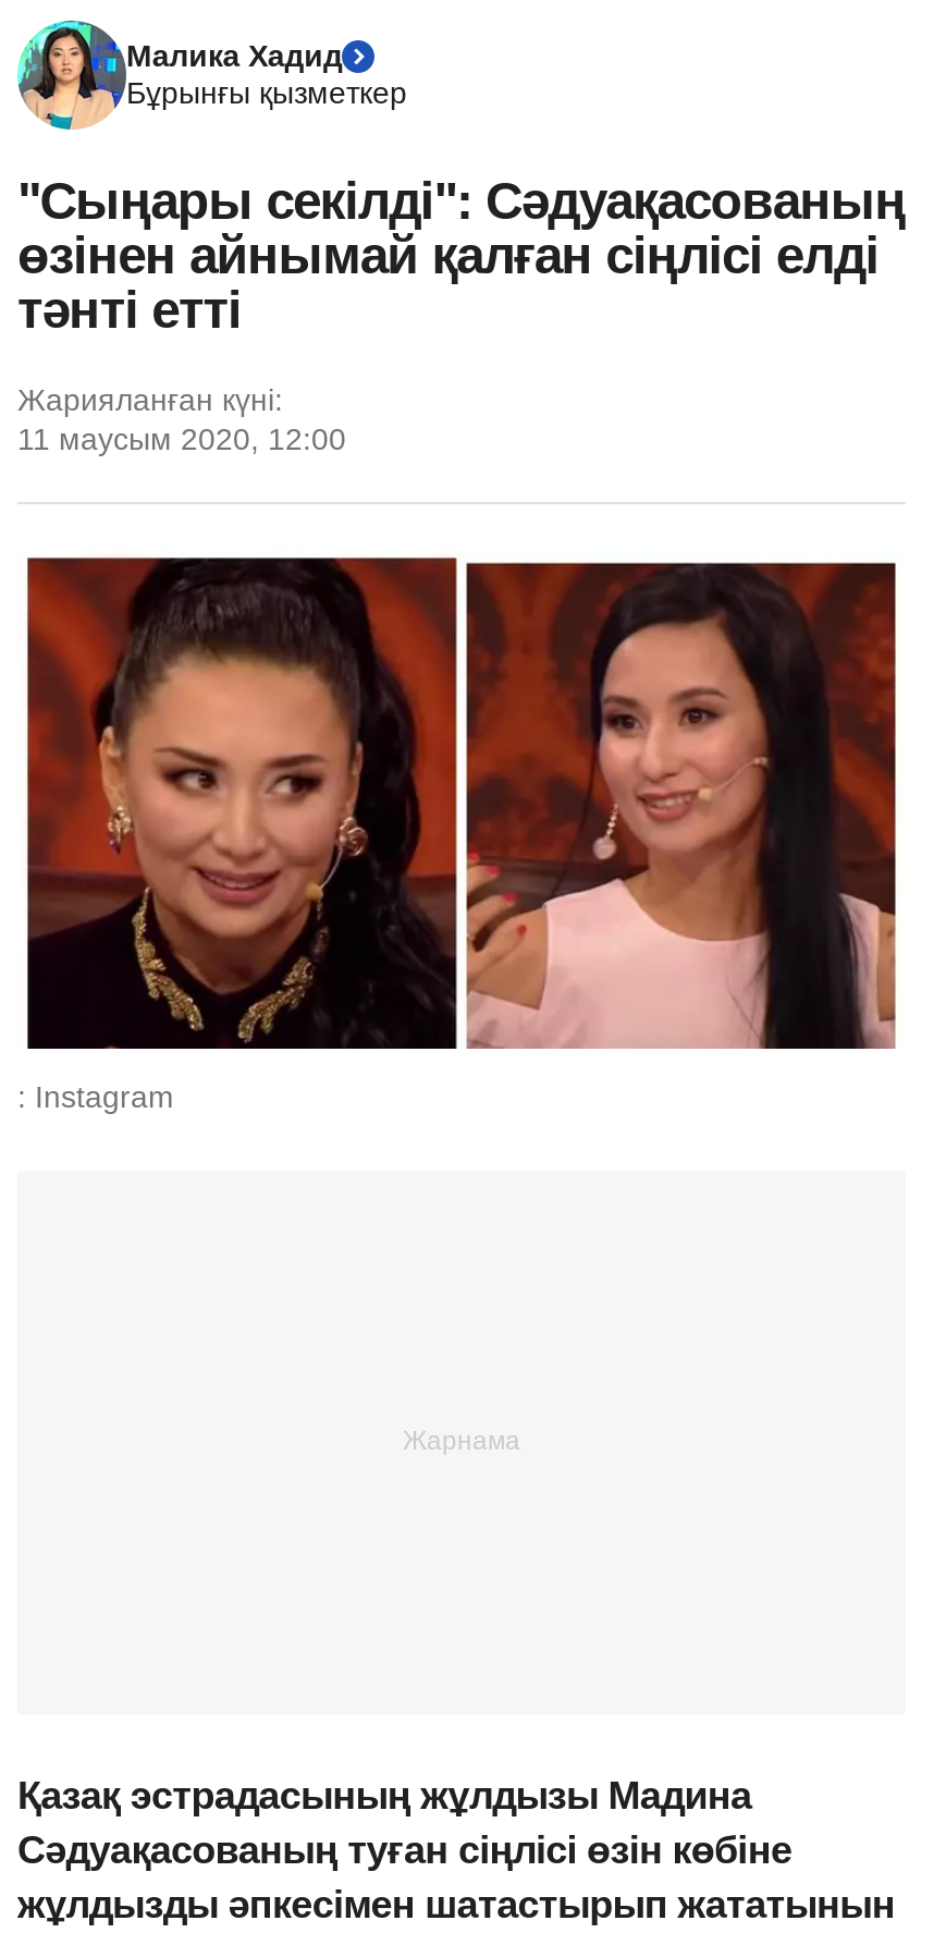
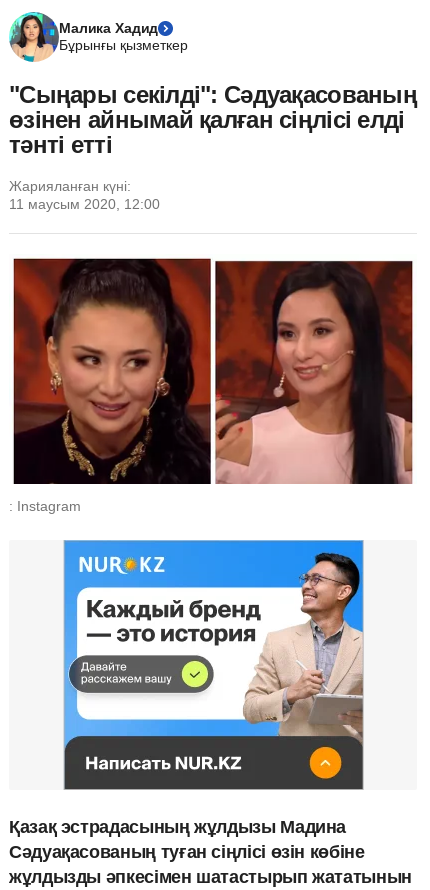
none -> [63,539,364,790] [image]

